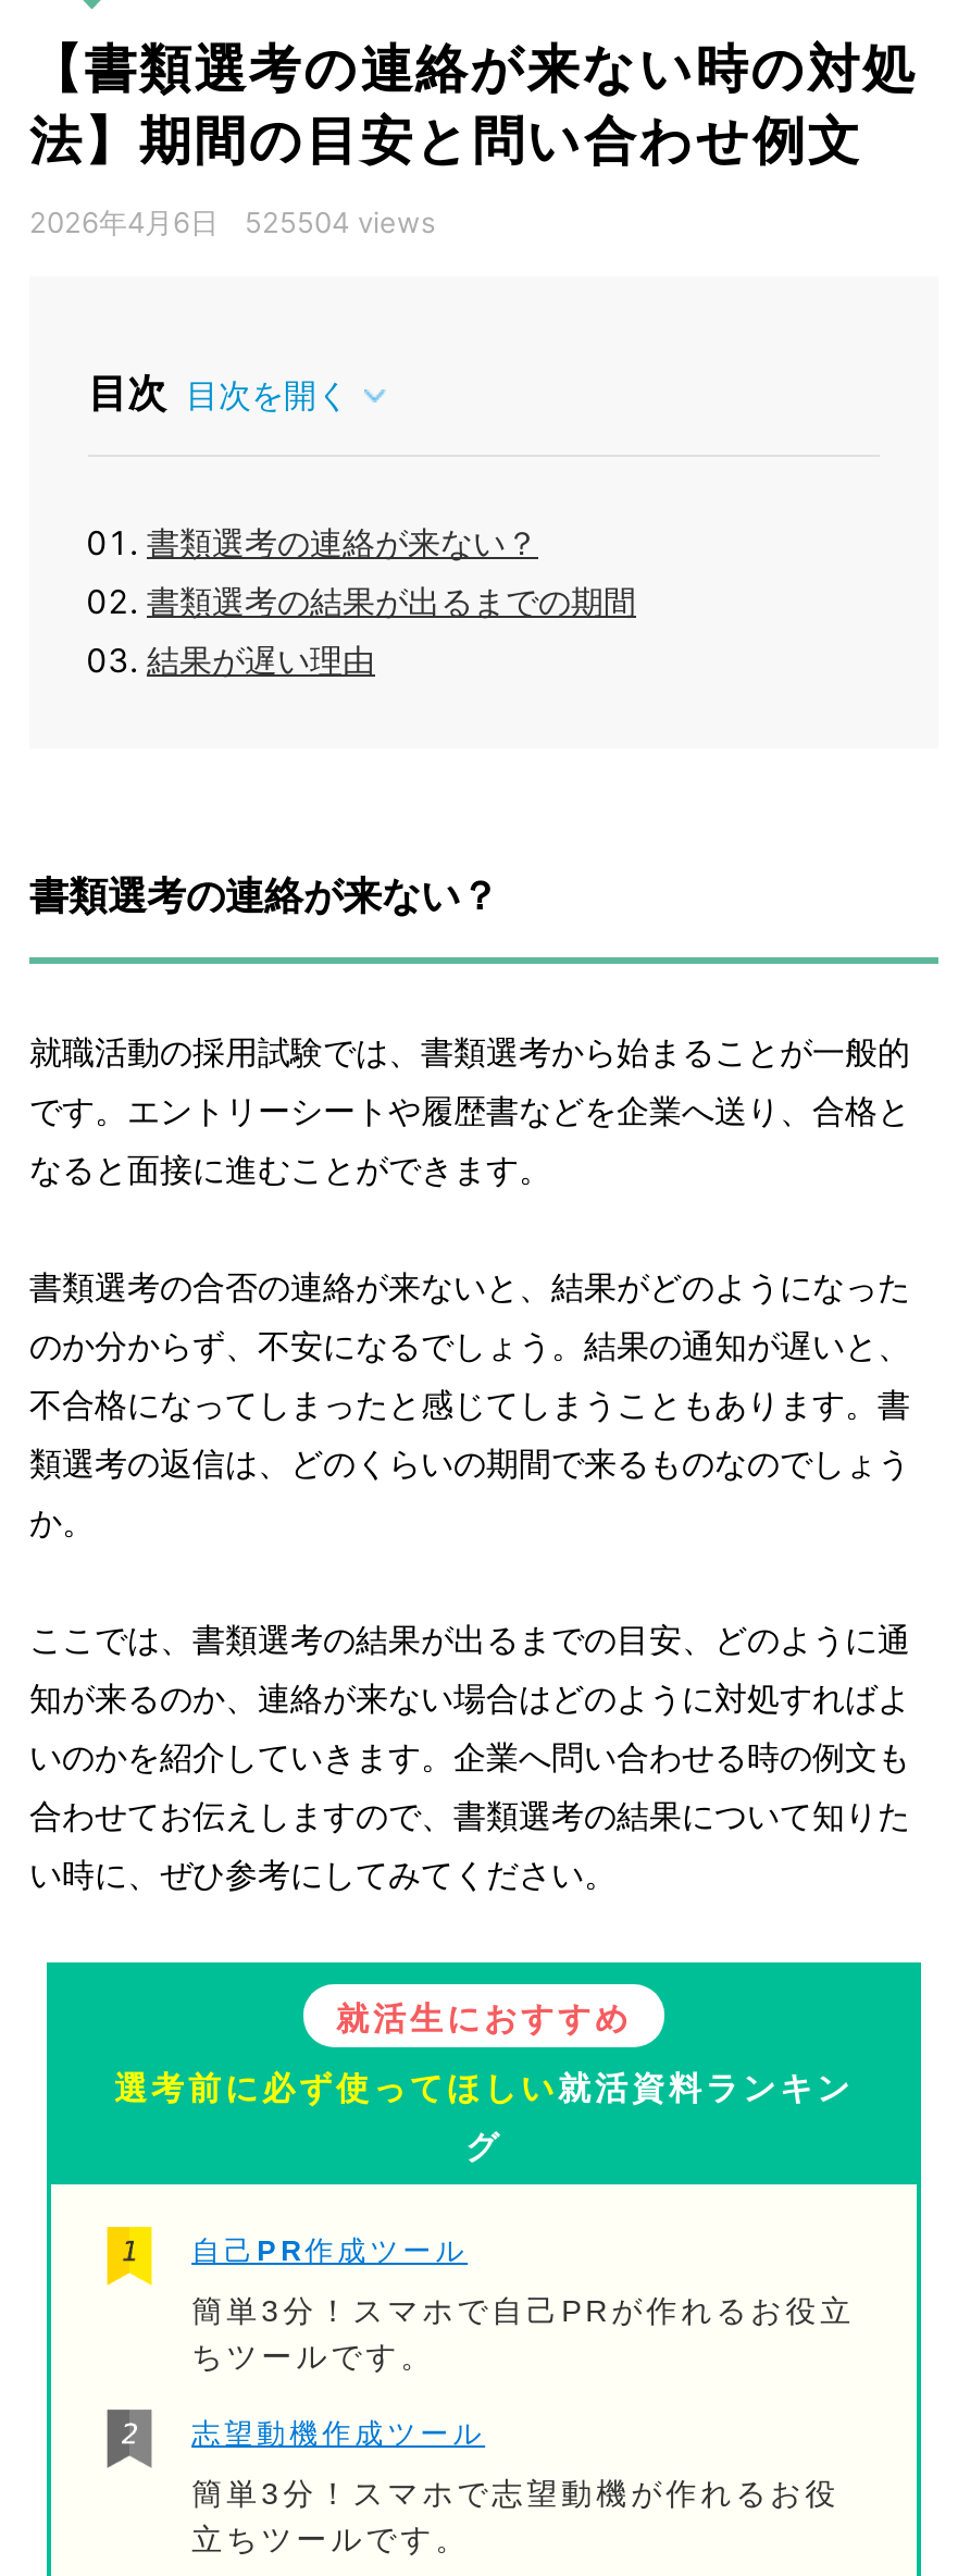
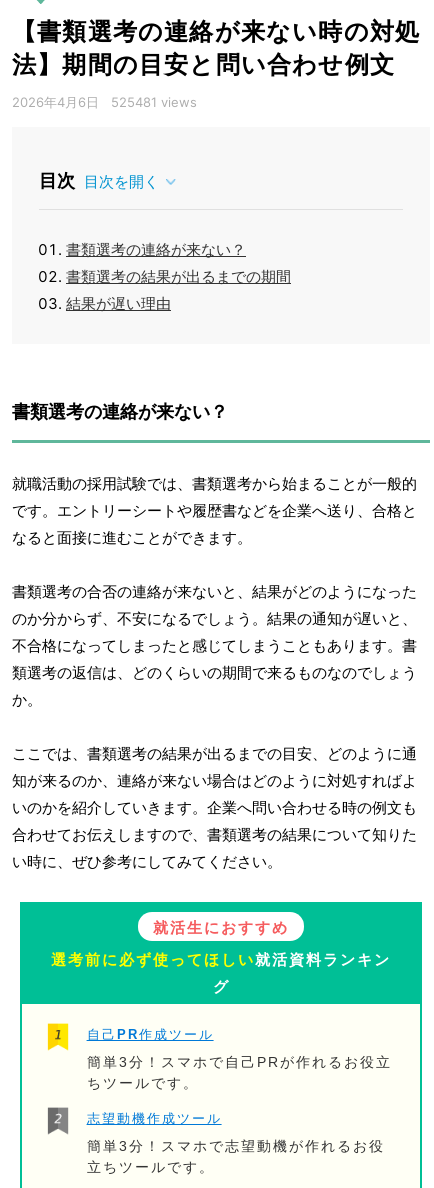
[29,205,436,239] 2026年4月6日 525504 views -> [12,94,197,110] 2026年4月6日 525481 views

